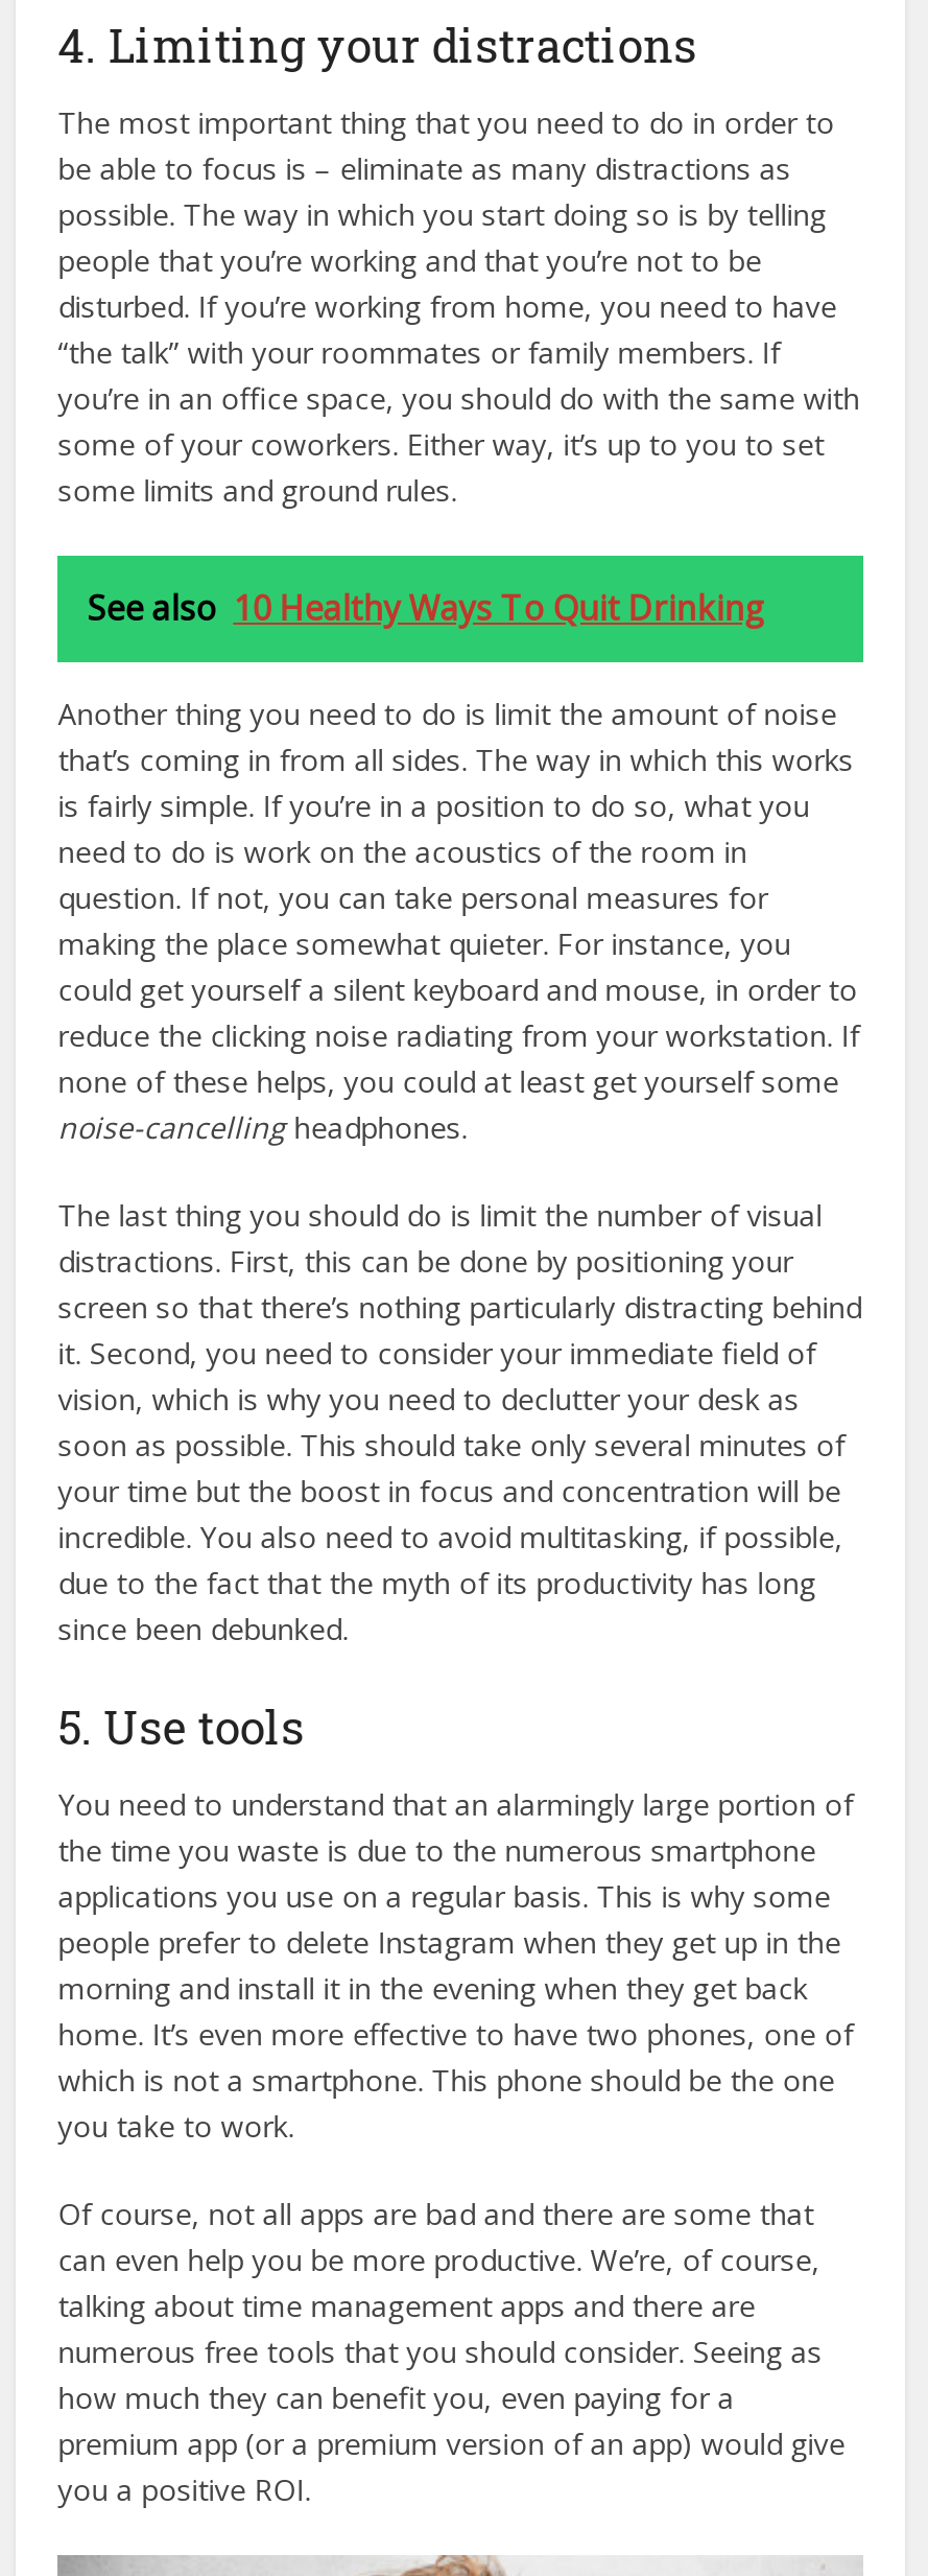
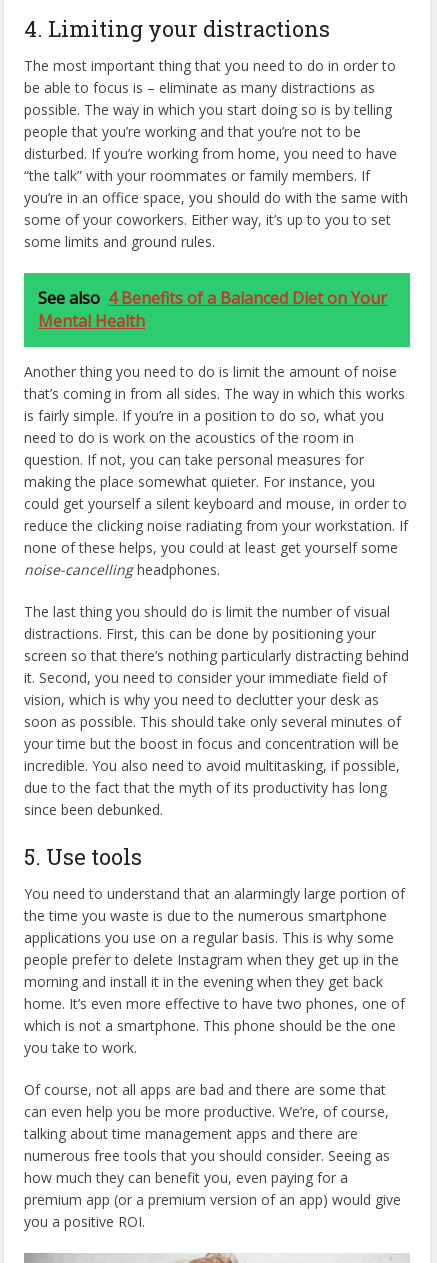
[87,584,766,630] See also 10 Healthy Ways To Quit Drinking -> [38,287,387,332] See also 4 Benefits of a Balanced Diet on Your | Mental Health

